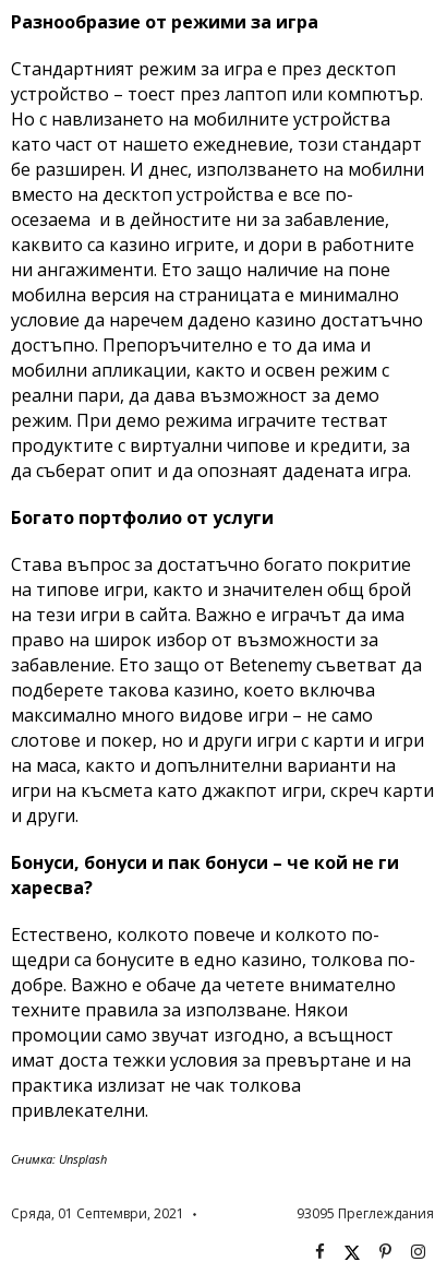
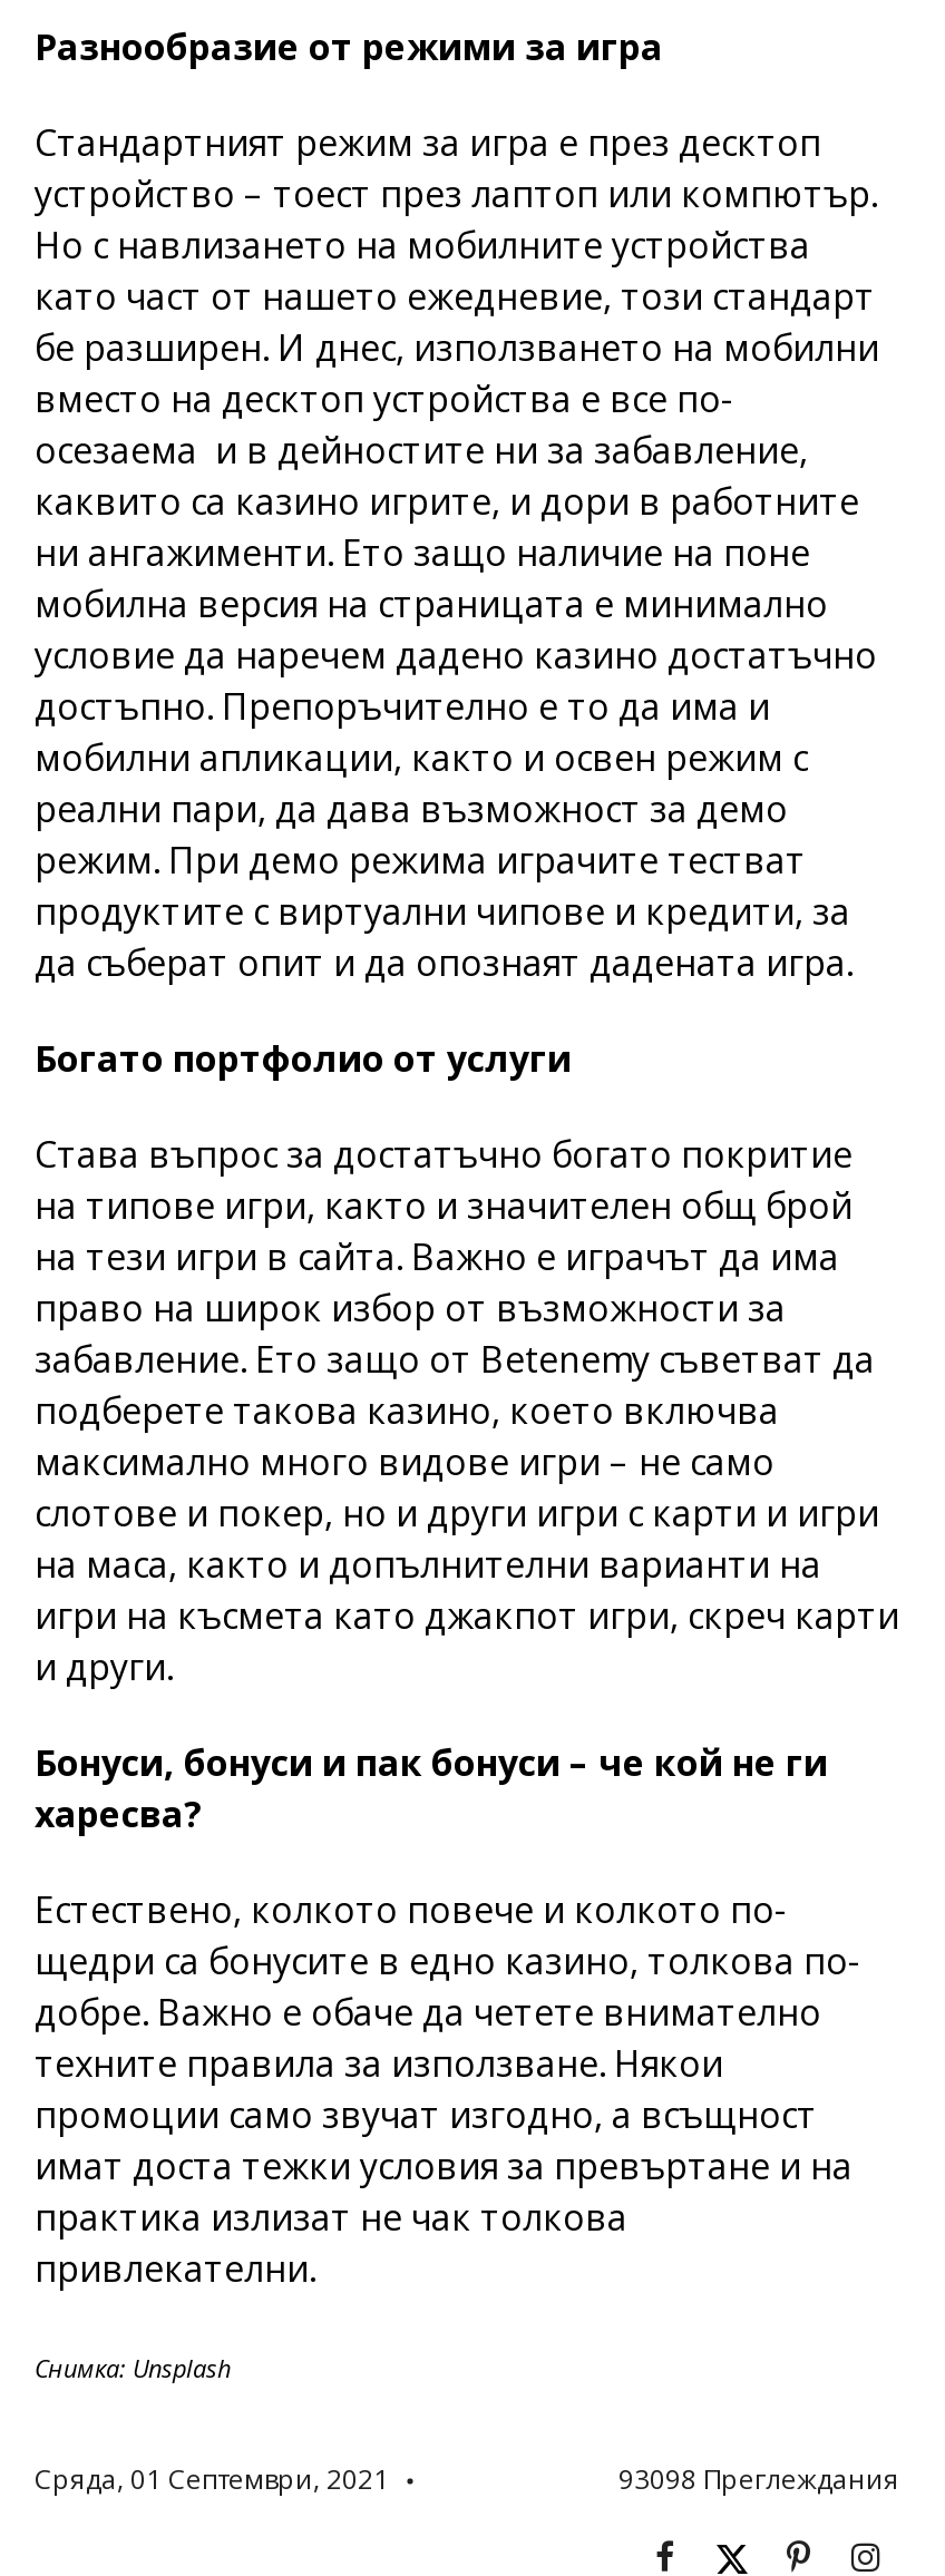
[297,1204,434,1223] 93095 Преглеждания -> [618,2460,899,2498] 93098 Преглеждания

